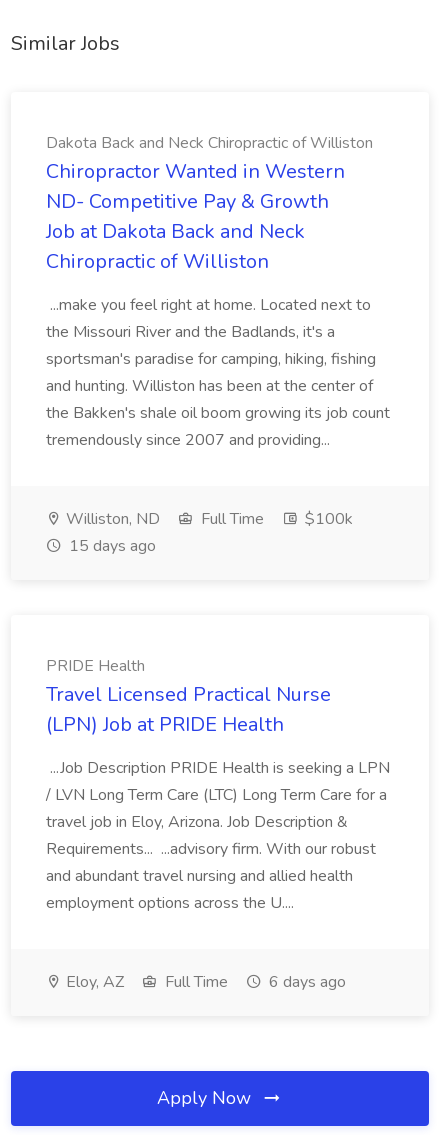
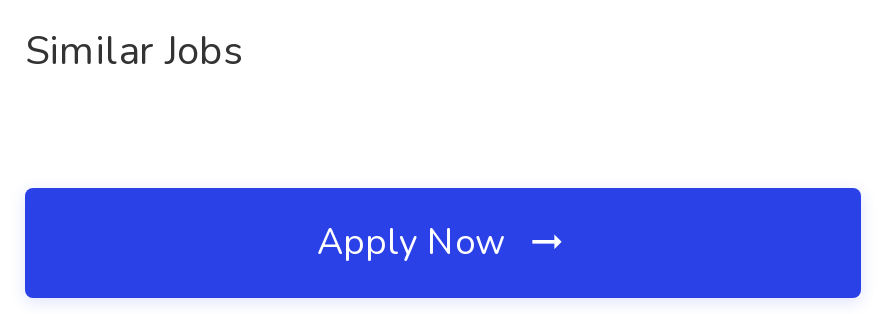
[46,132,390,451] Dakota Back and Neck Chiropractic of Williston | Chiropractor Wanted in Western | ND- Competitive Pay & Growth | Job at Dakota Back and Neck | Chiropractic of Williston | ...make you feel right at home. Located next to | the Missouri River and the Badlands, it's a | sportsman's paradise for camping, hiking, fishing | and hunting. Williston has been at the center of | the Bakken's shale oil boom growing its job count | tremendously since 2007 and providing... -> none
[62,508,353,557] Williston, ND | Full Time | $100k | 15 days ago -> none
[46,655,390,914] PRIDE Health | Travel Licensed Practical Nurse | (LPN) Job at PRIDE Health | ...Job Description PRIDE Health is seeking a LPN | / LVN Long Term Care (LTC) Long Term Care for a | travel job in Eloy, Arizona. Job Description & | Requirements... ...advisory firm. With our robust | and abundant travel nursing and allied health | employment options across the U.... -> none
[62,971,346,993] Eloy, AZ | Full Time | 6 days ago -> none

